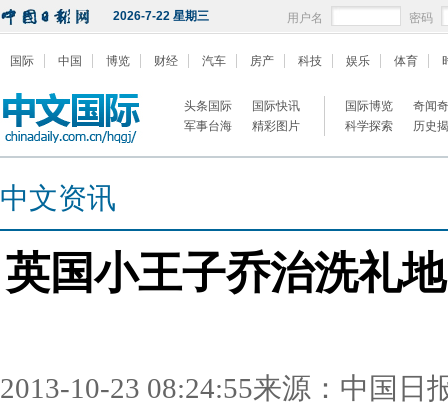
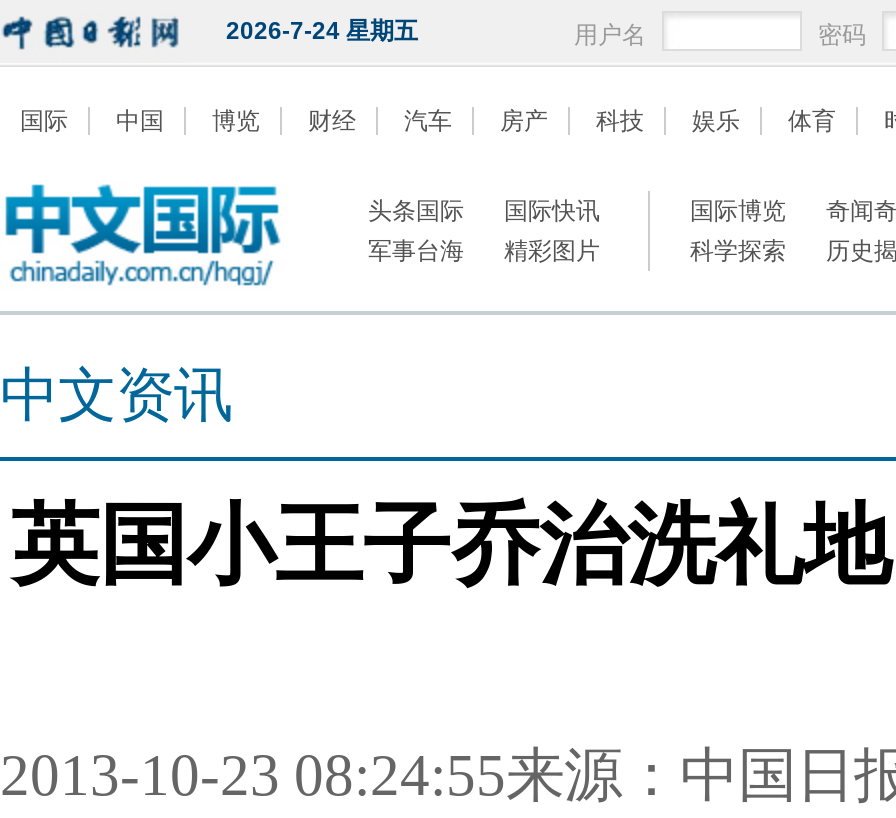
[113,9,209,23] 2026-7-22 星期三 -> [226,17,418,45] 2026-7-24 星期五

